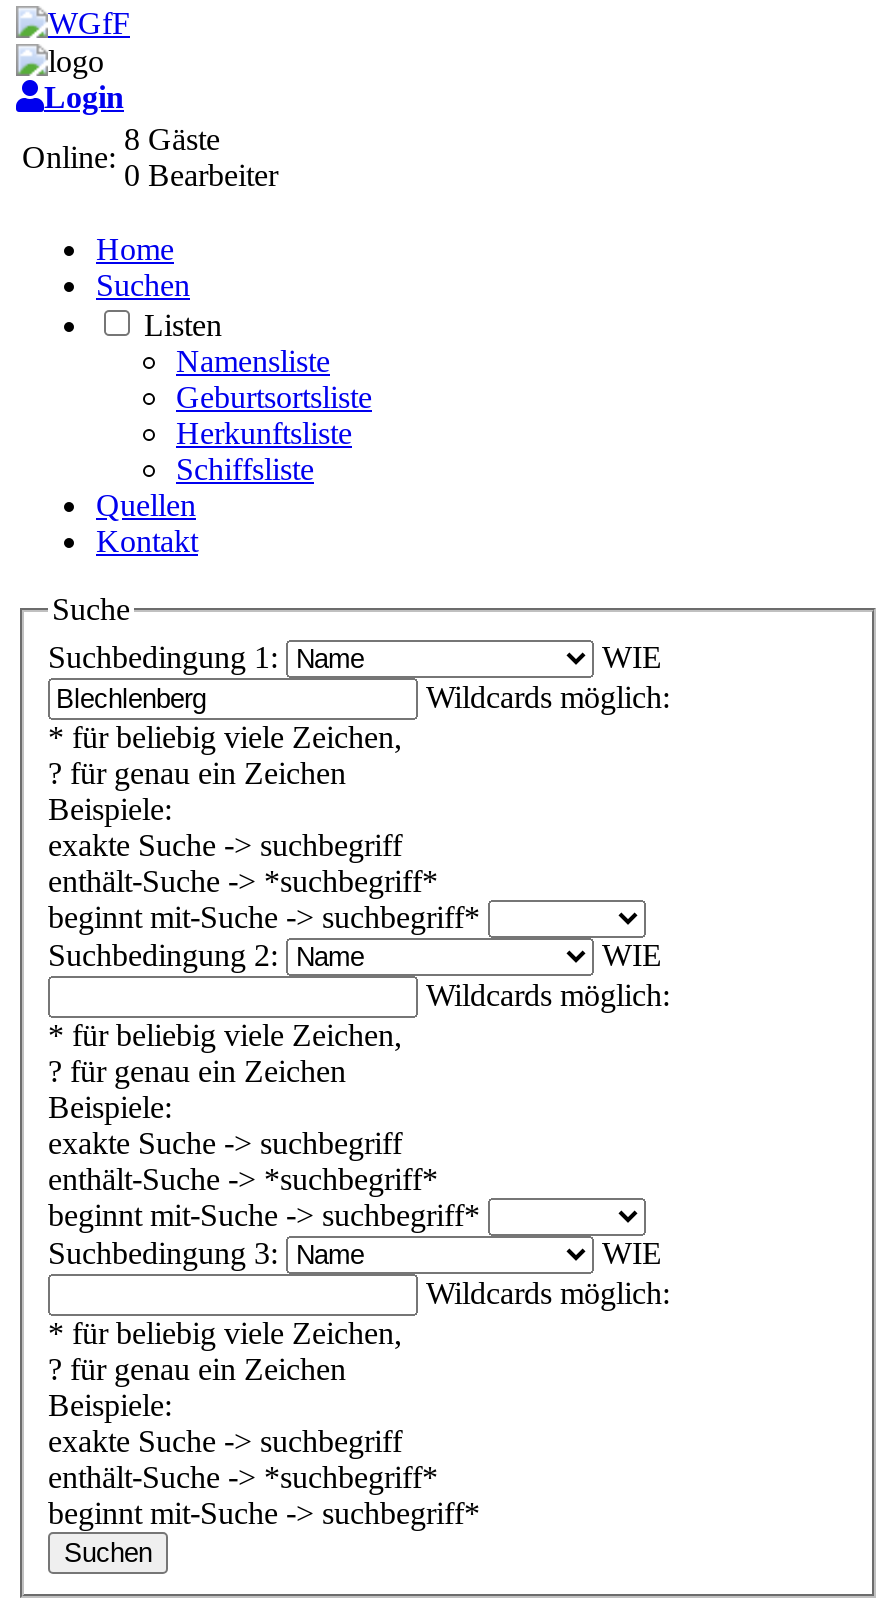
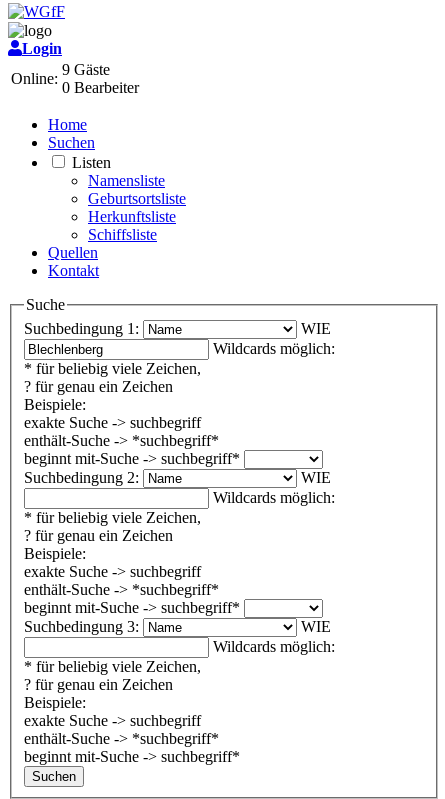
[124,123,220,157] 8 Gäste -> [62,61,110,78] 9 Gäste

